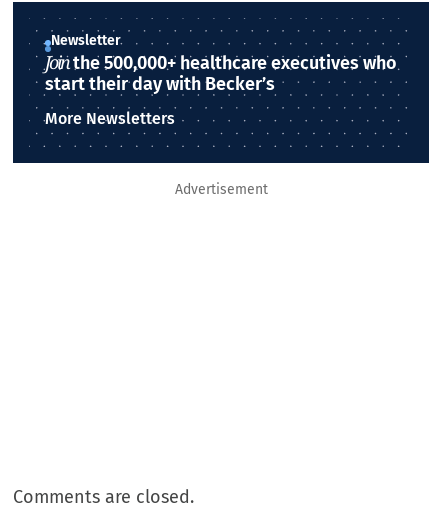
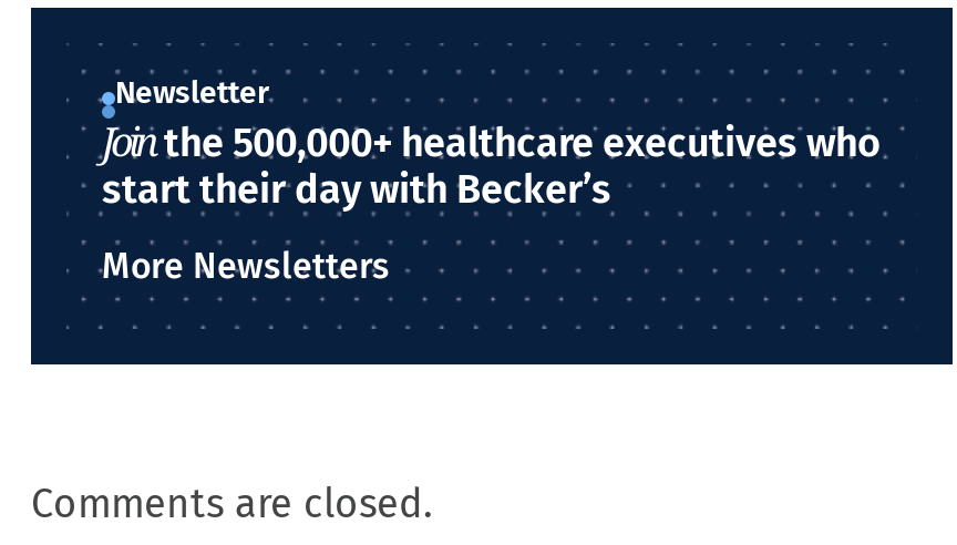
[174,181,267,198] Advertisement -> none

